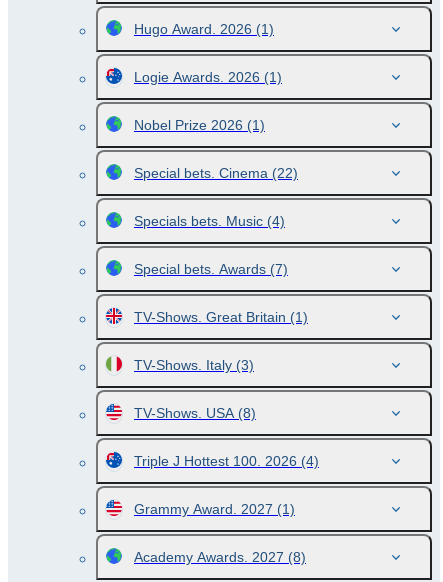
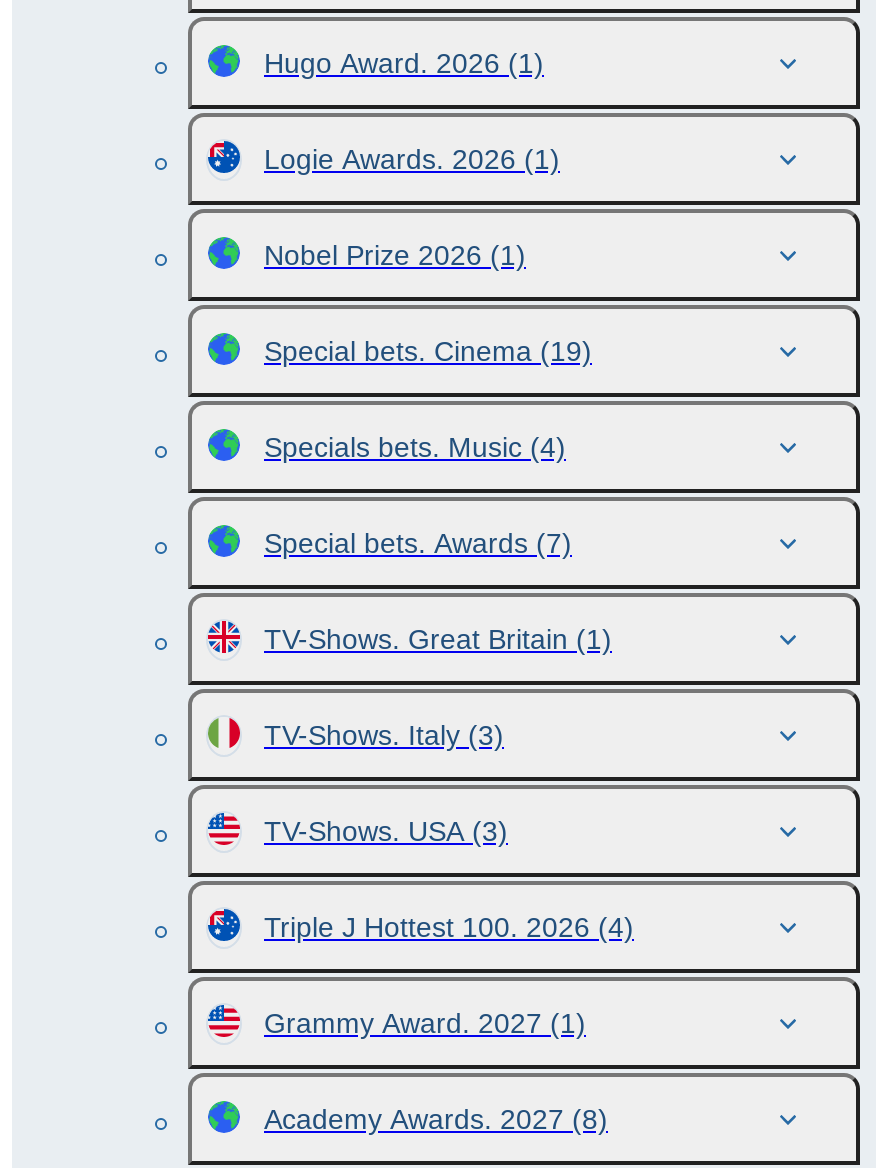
[134,165,298,181] Special bets. Cinema (22) -> [264,335,592,367] Special bets. Cinema (19)
[134,405,256,421] TV-Shows. USA (8) -> [264,815,508,847] TV-Shows. USA (3)

